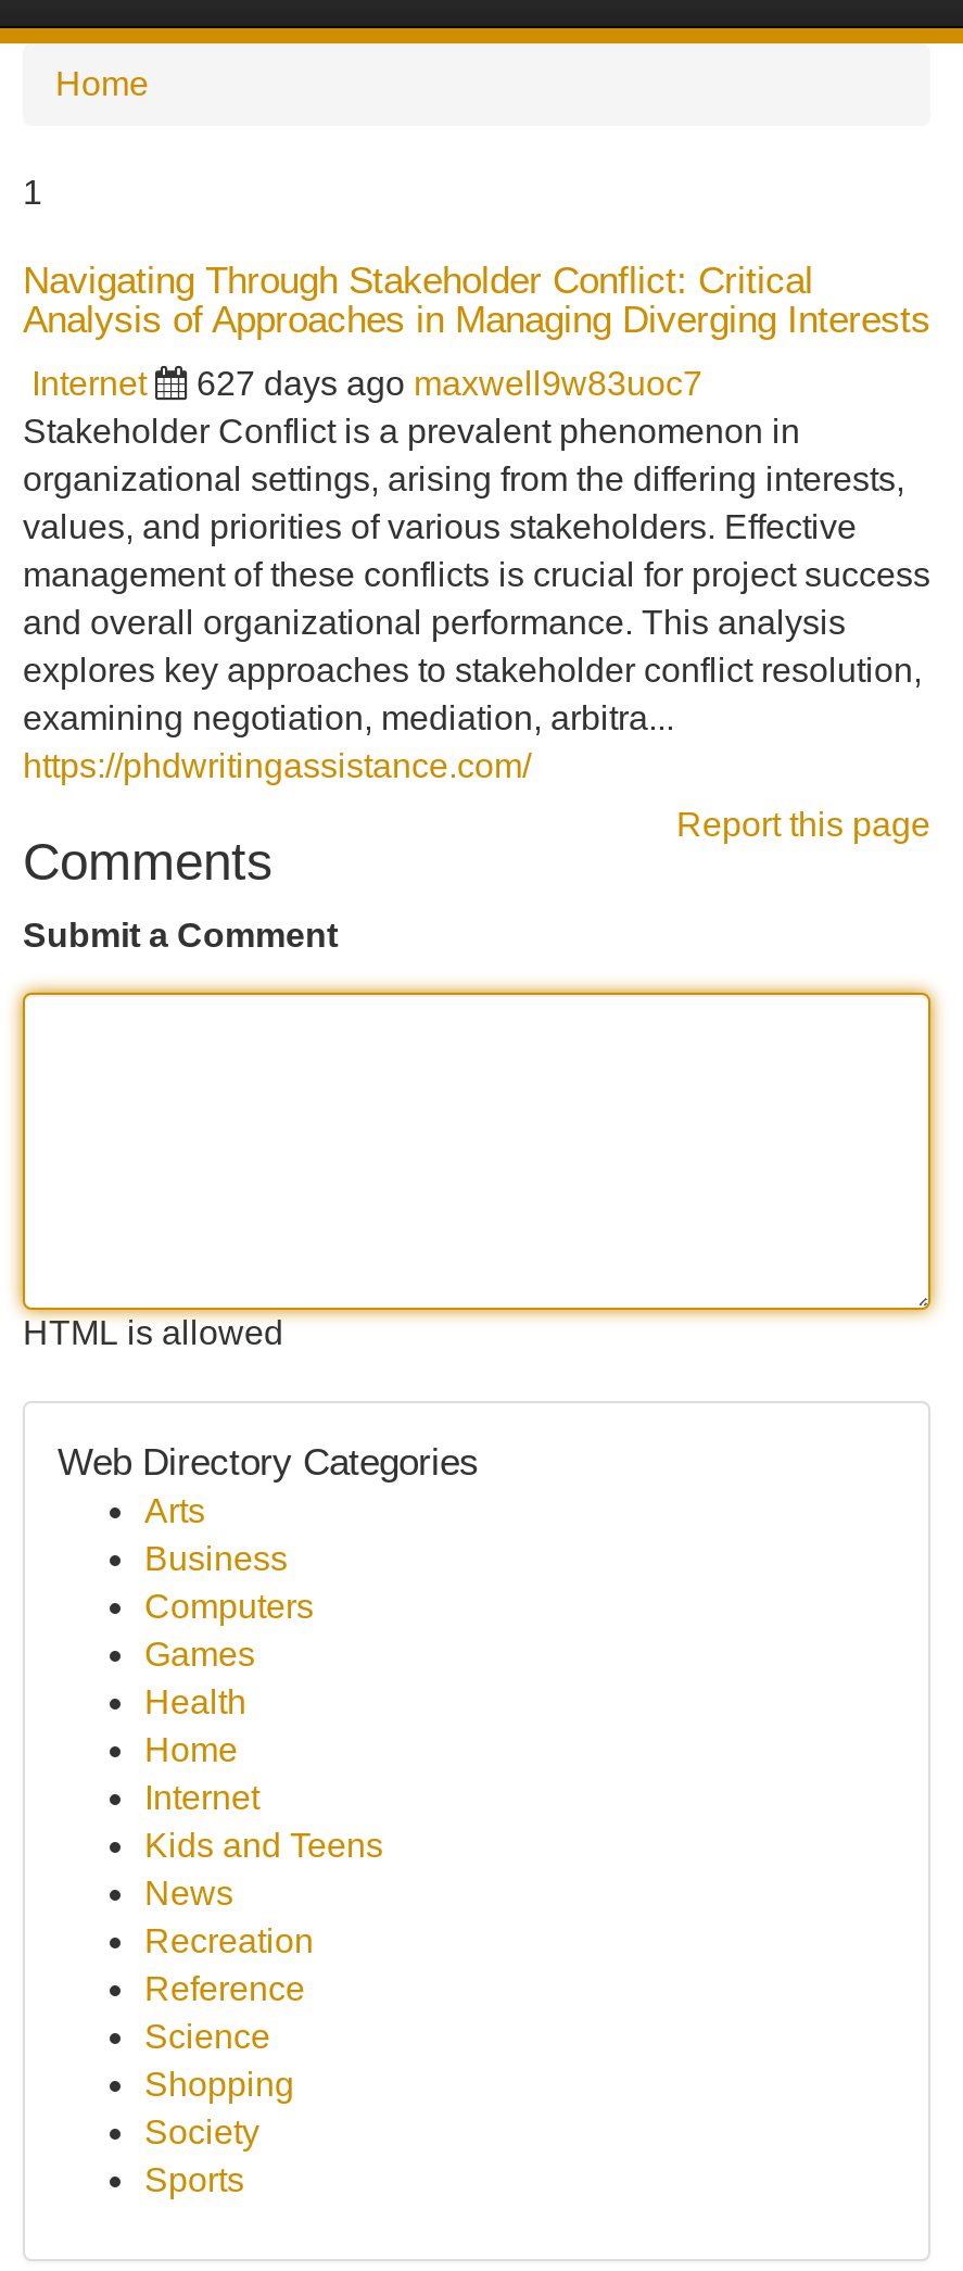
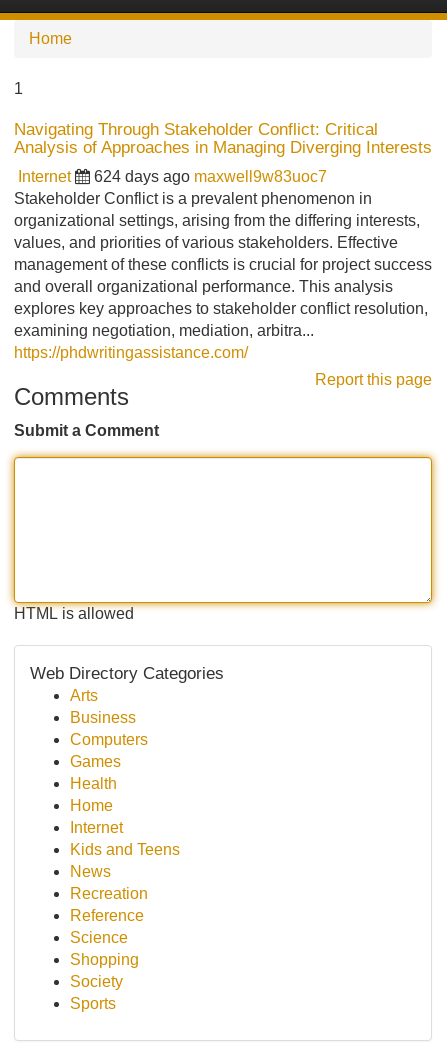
[197,365,702,402] 627 days ago maxwell9w83uoc7 -> [94,168,327,185] 624 days ago maxwell9w83uoc7

